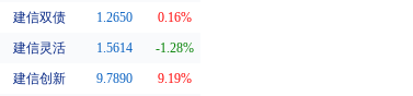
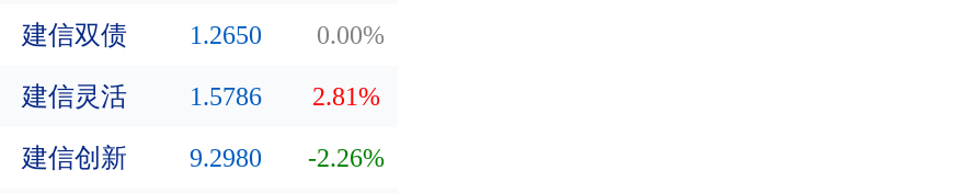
[96,10,192,25] 1.2650 0.16% -> [190,20,385,50] 1.2650 0.00%
[96,40,133,56] 1.5614 -> [190,81,262,112] 1.5786
[156,40,194,56] -1.28% -> [312,81,380,112] 2.81%
[96,71,133,86] 9.7890 -> [190,143,262,173] 9.2980
[158,71,192,86] 9.19% -> [308,143,385,173] -2.26%

